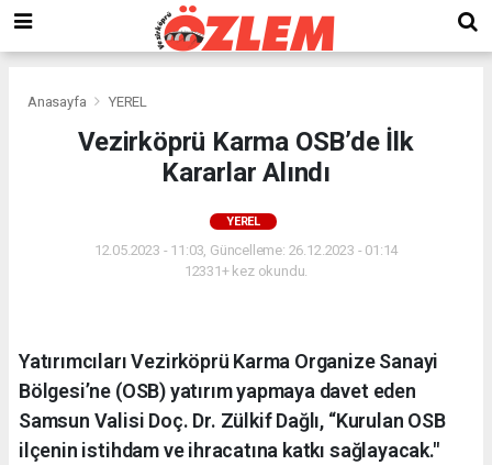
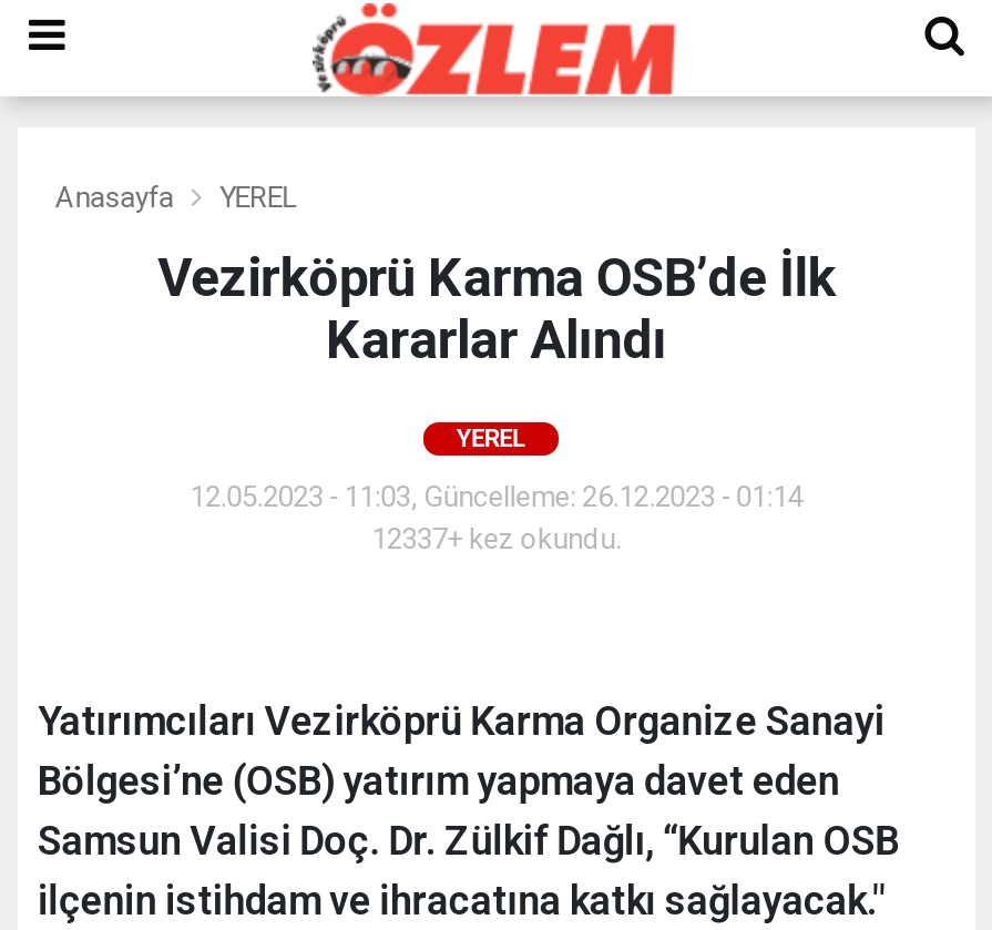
[184,263,308,279] 12331+ kez okundu. -> [372,522,621,555] 12337+ kez okundu.

